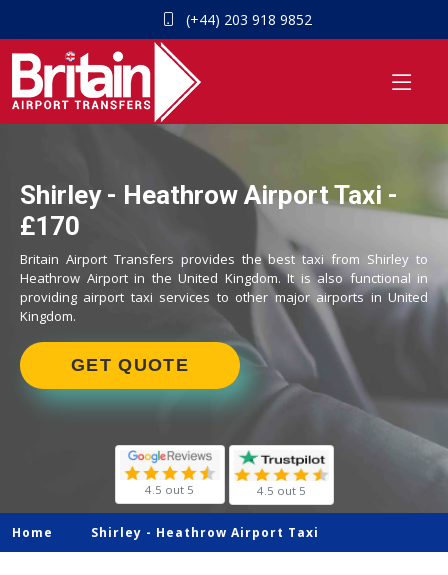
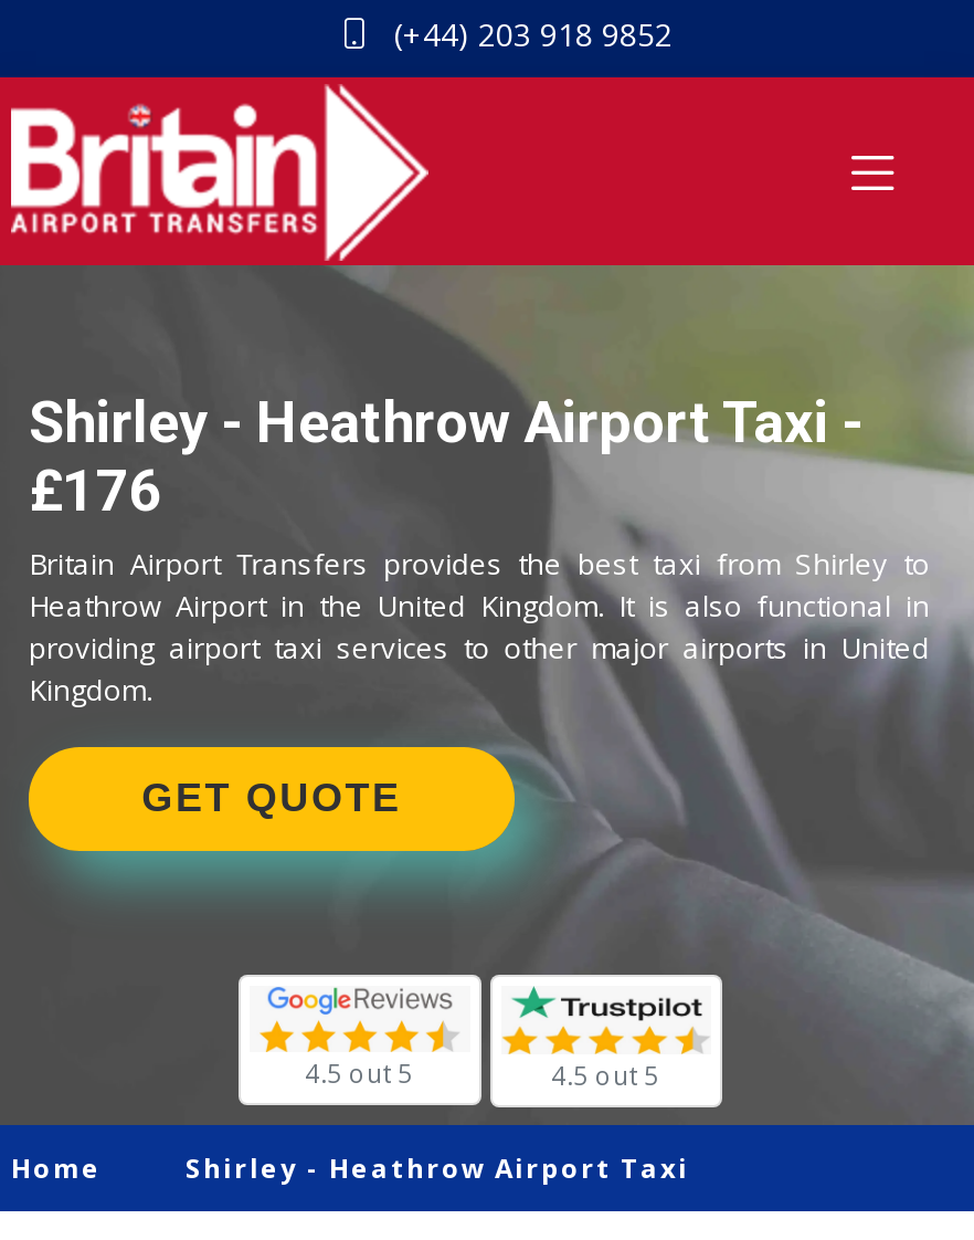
[20,211,80,241] £170 -> [29,458,161,524] £176

